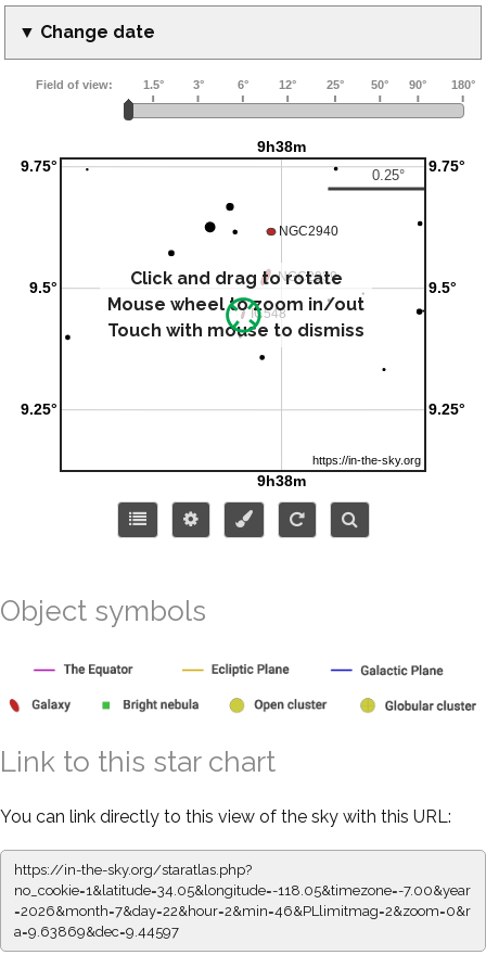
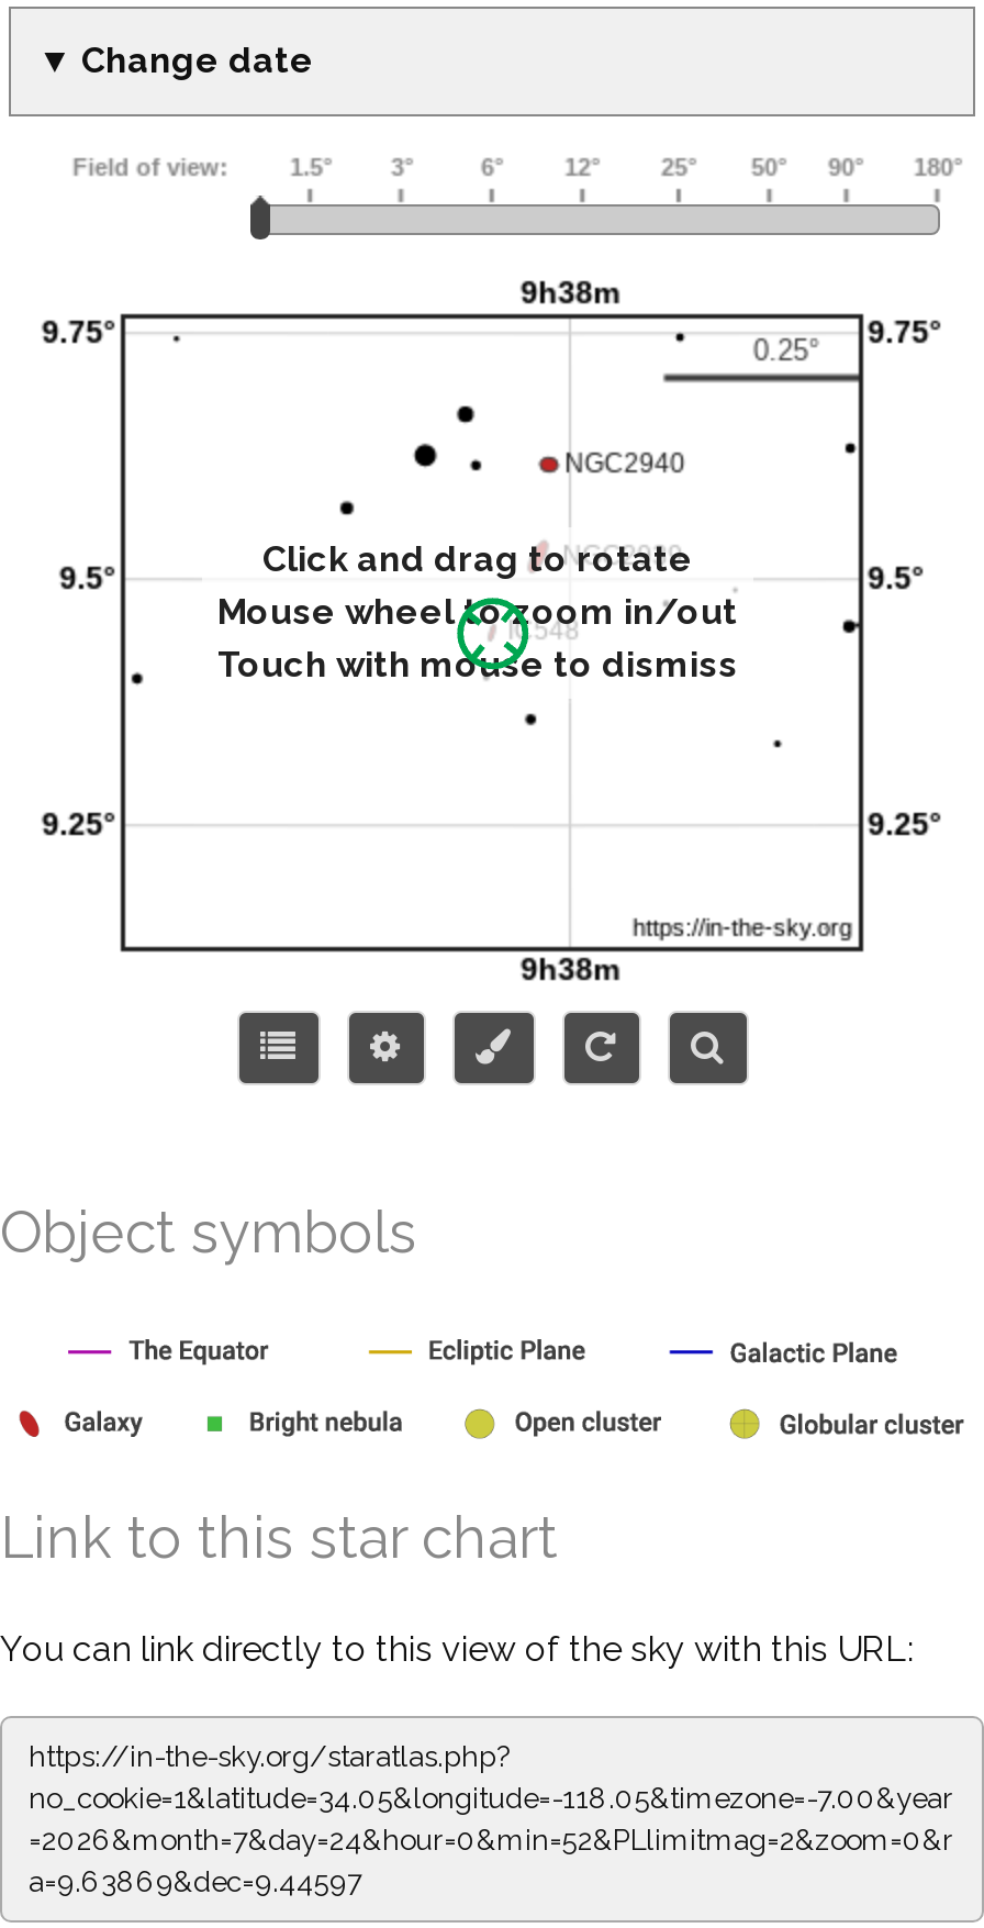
[14,903,471,919] =2026&month=7&day=22&hour=2&min=46&PLlimitmag=2&zoom=0&r -> [29,1823,953,1856] =2026&month=7&day=24&hour=0&min=52&PLlimitmag=2&zoom=0&r

